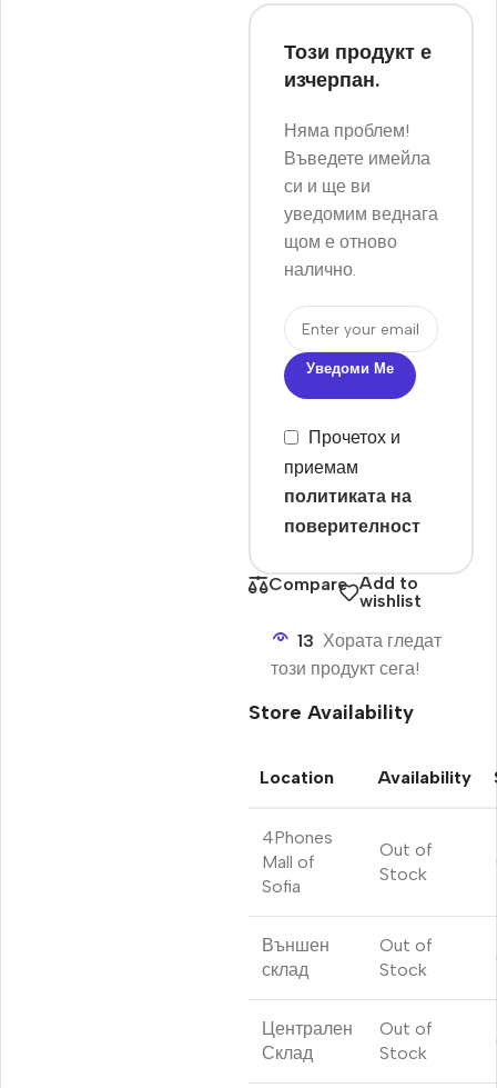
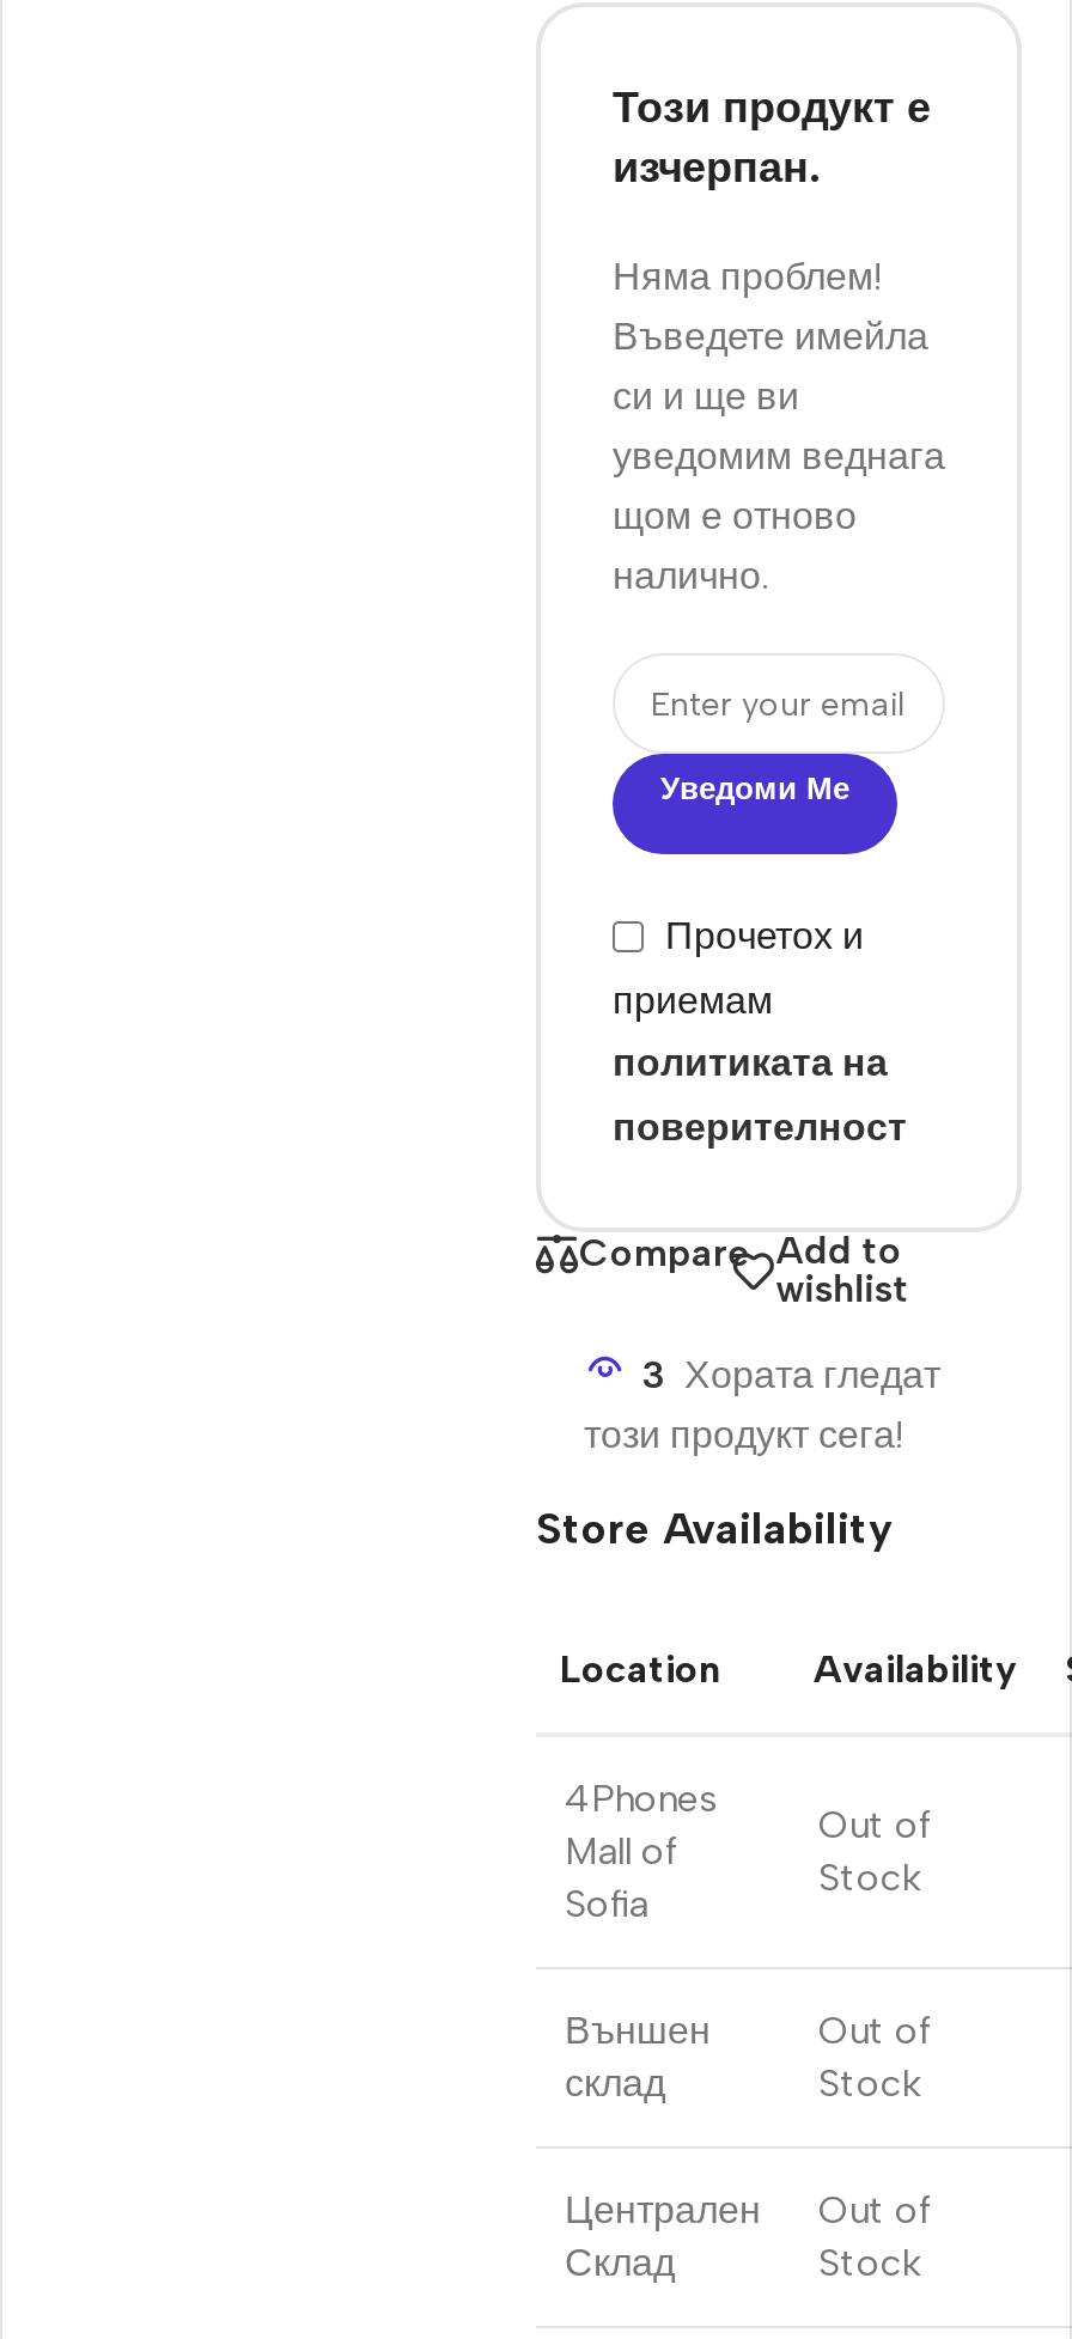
[297,630,442,651] 13 Хората гледат -> [641,1352,940,1397] 3 Хората гледат

